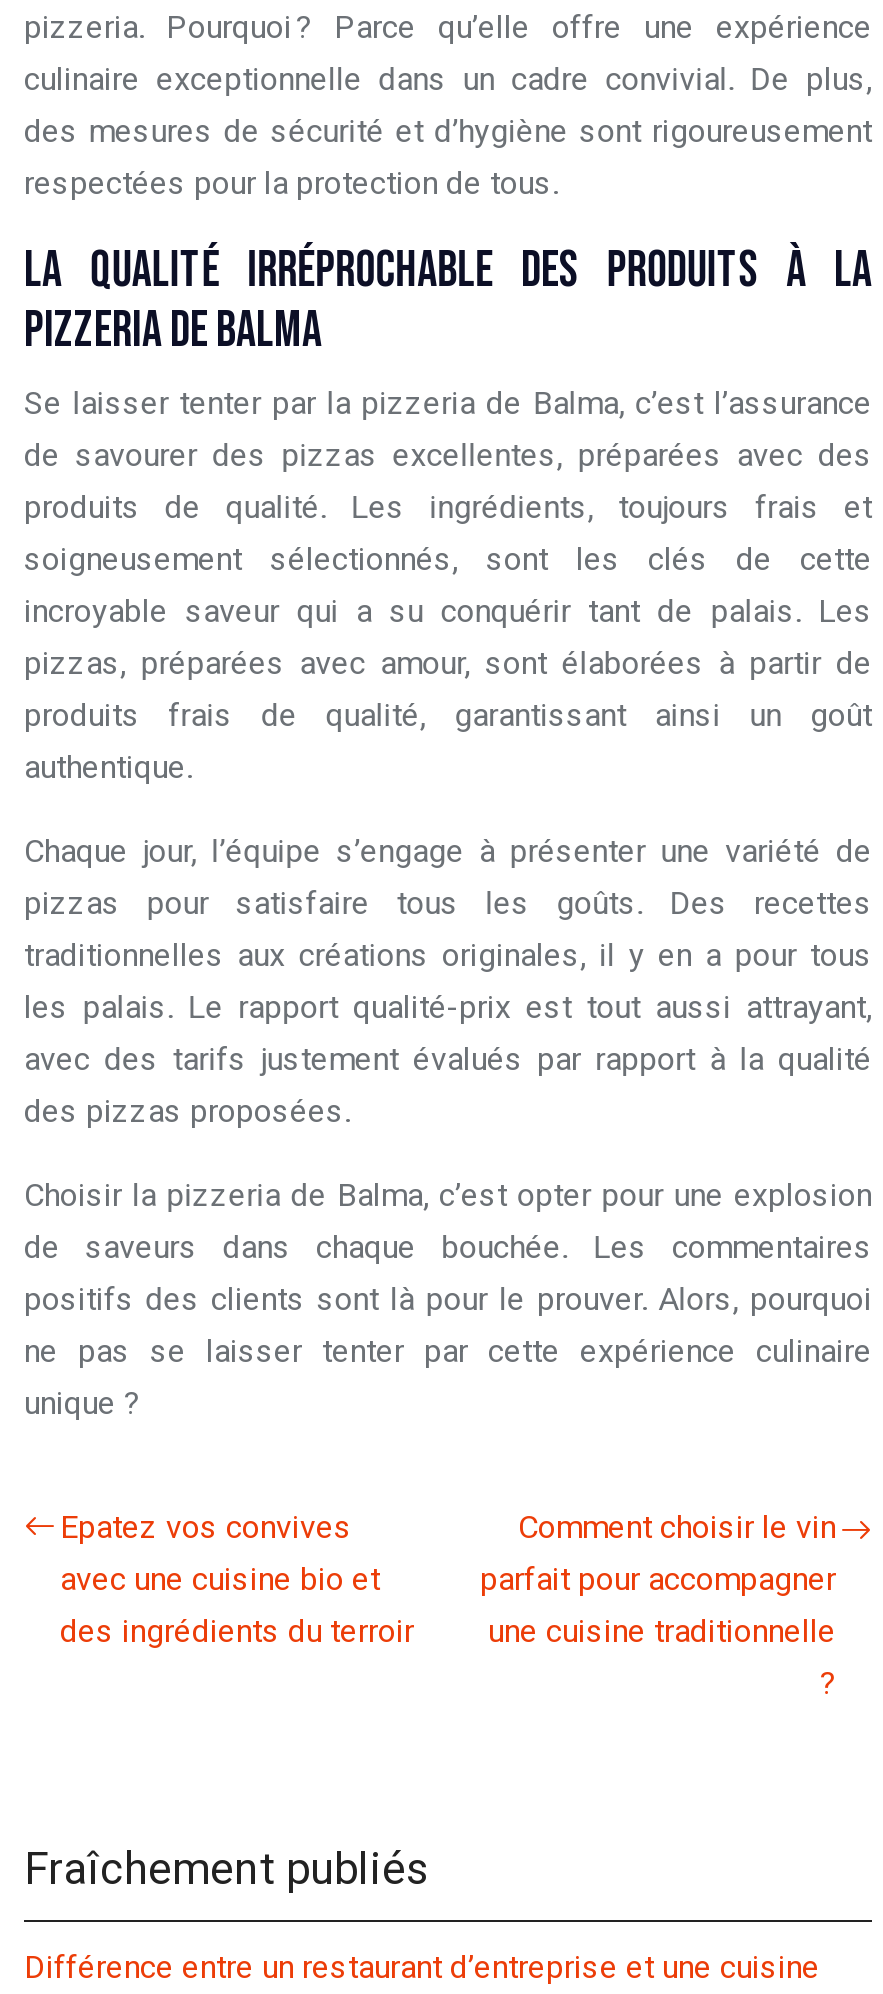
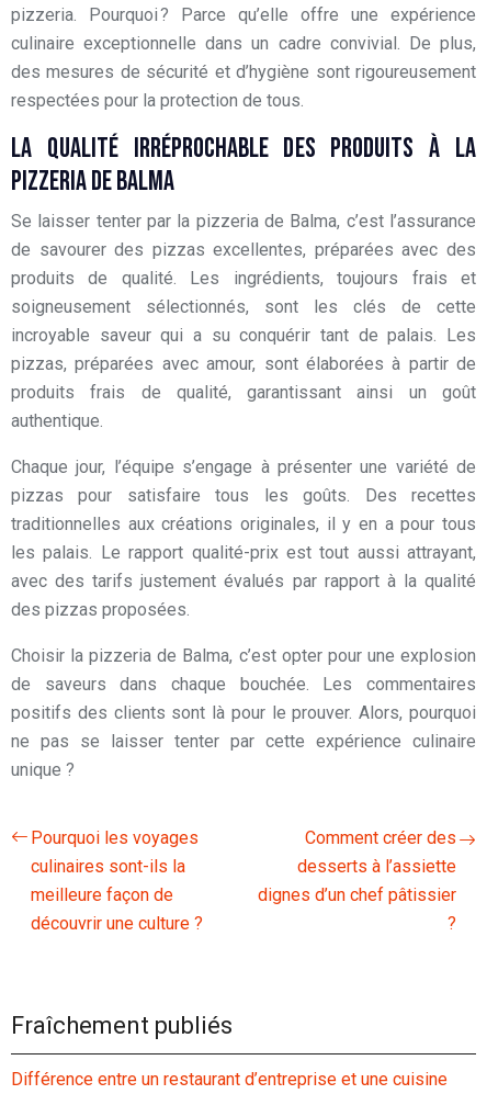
[60,1508,414,1650] Epatez vos convives | avec une cuisine bio et | des ingrédients du terroir -> [31,828,203,934] Pourquoi les voyages | culinaires sont-ils la | meilleure façon de | découvrir une culture ?
[480,1508,836,1650] Comment choisir le vin | parfait pour accompagner | une cuisine traditionnelle -> [258,828,456,905] Comment créer des | desserts à l’assiette | dignes d’un chef pâtissier

